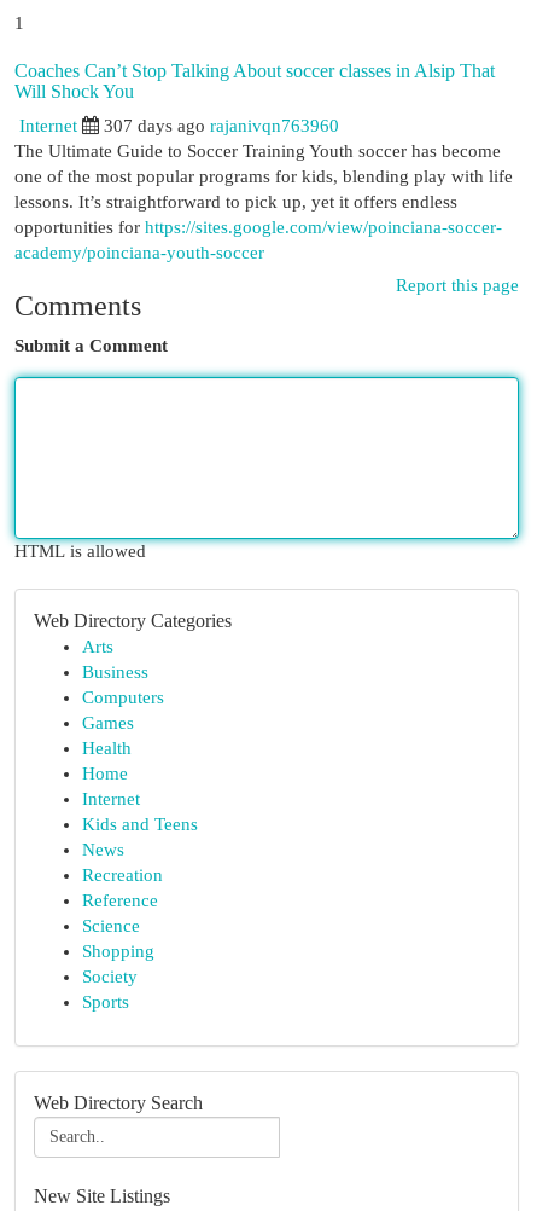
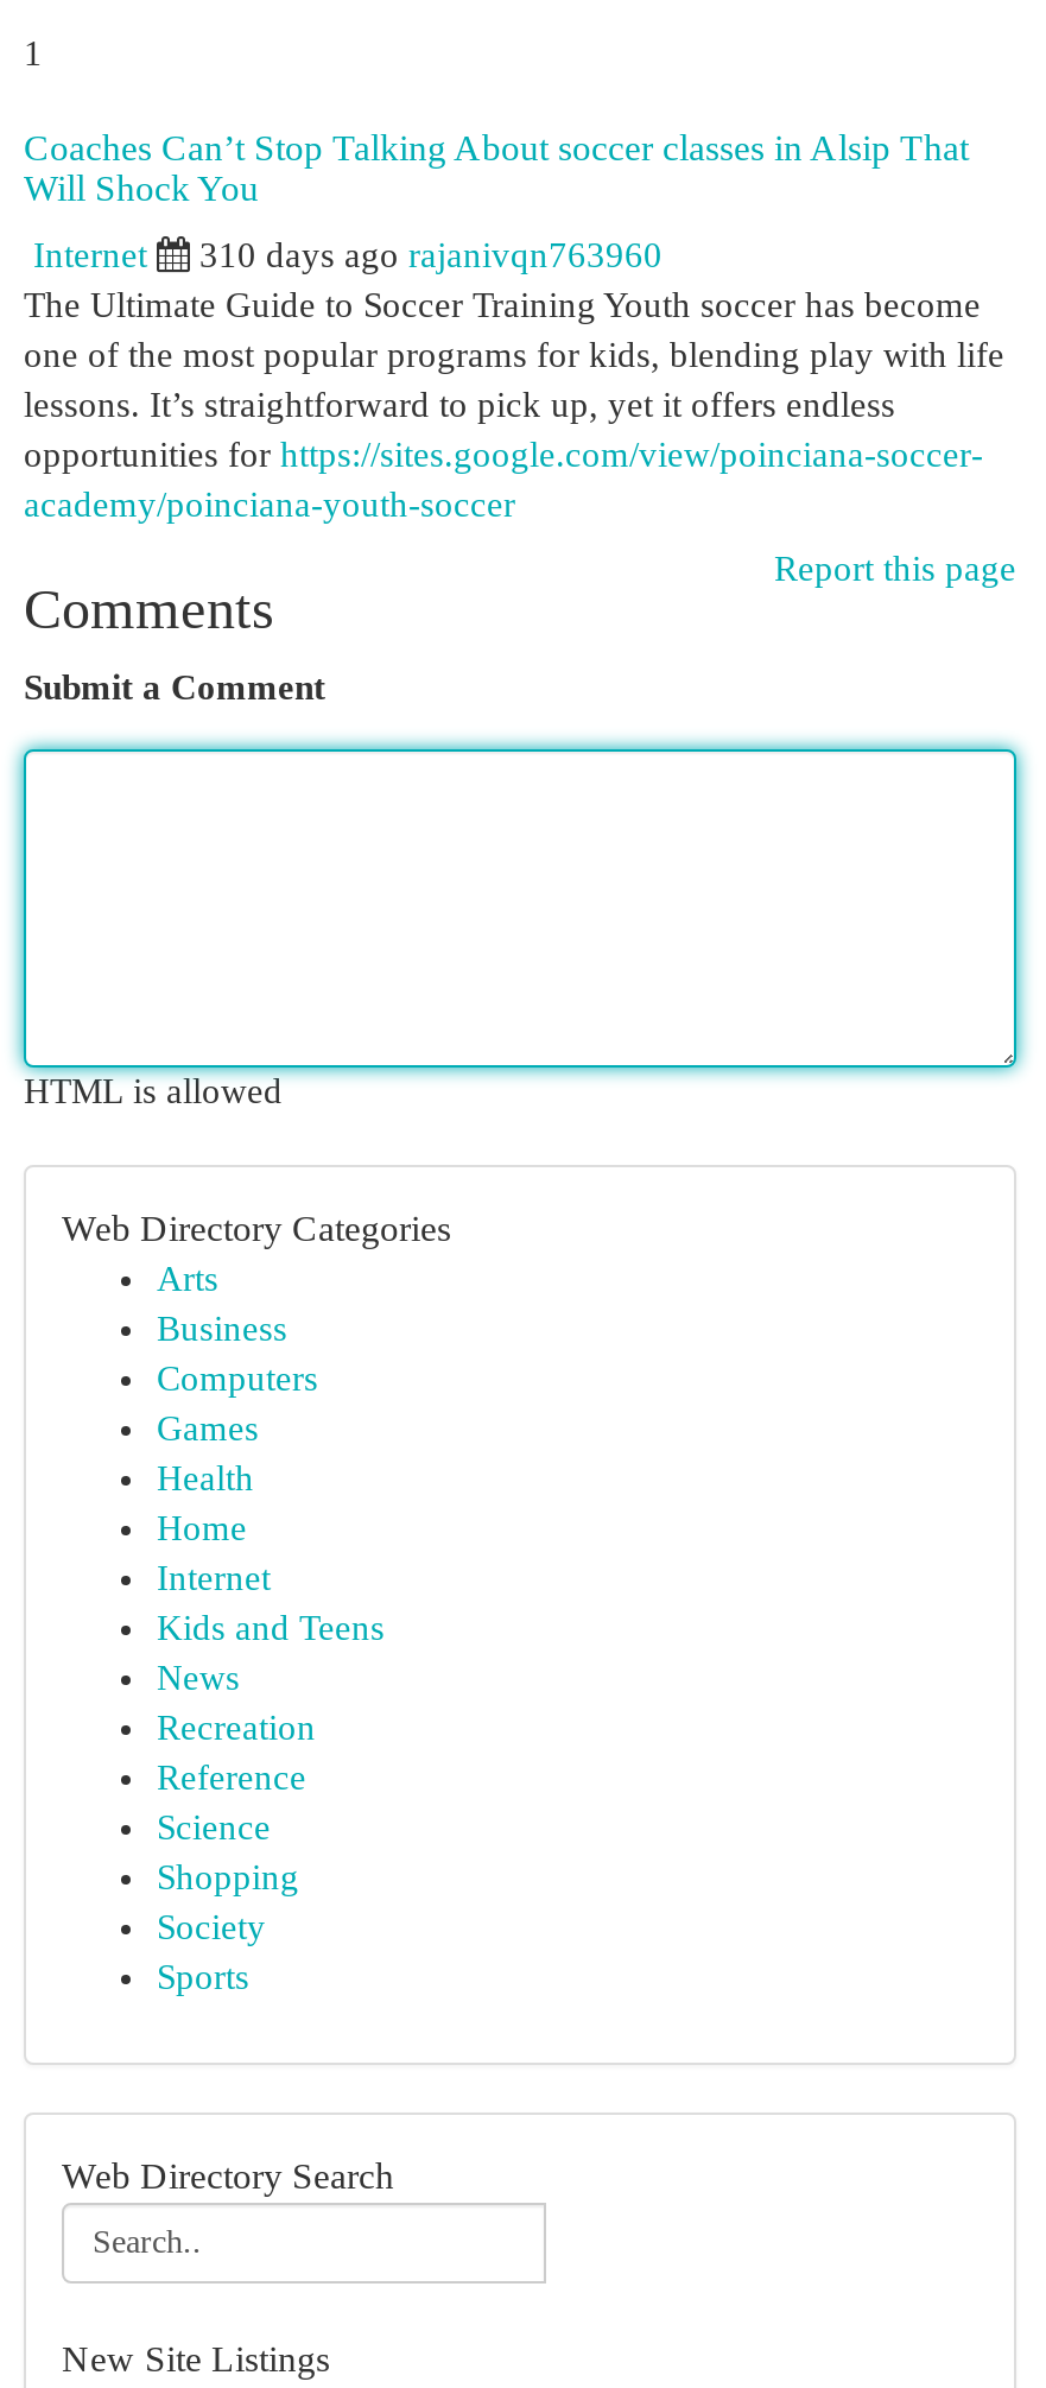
[104,116,339,135] 307 days ago rajanivqn763960 -> [199,236,663,274] 310 days ago rajanivqn763960

